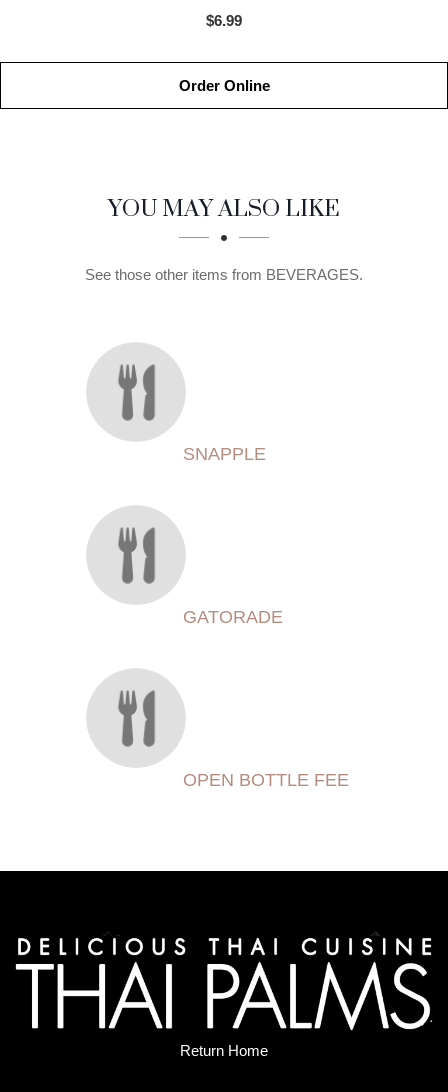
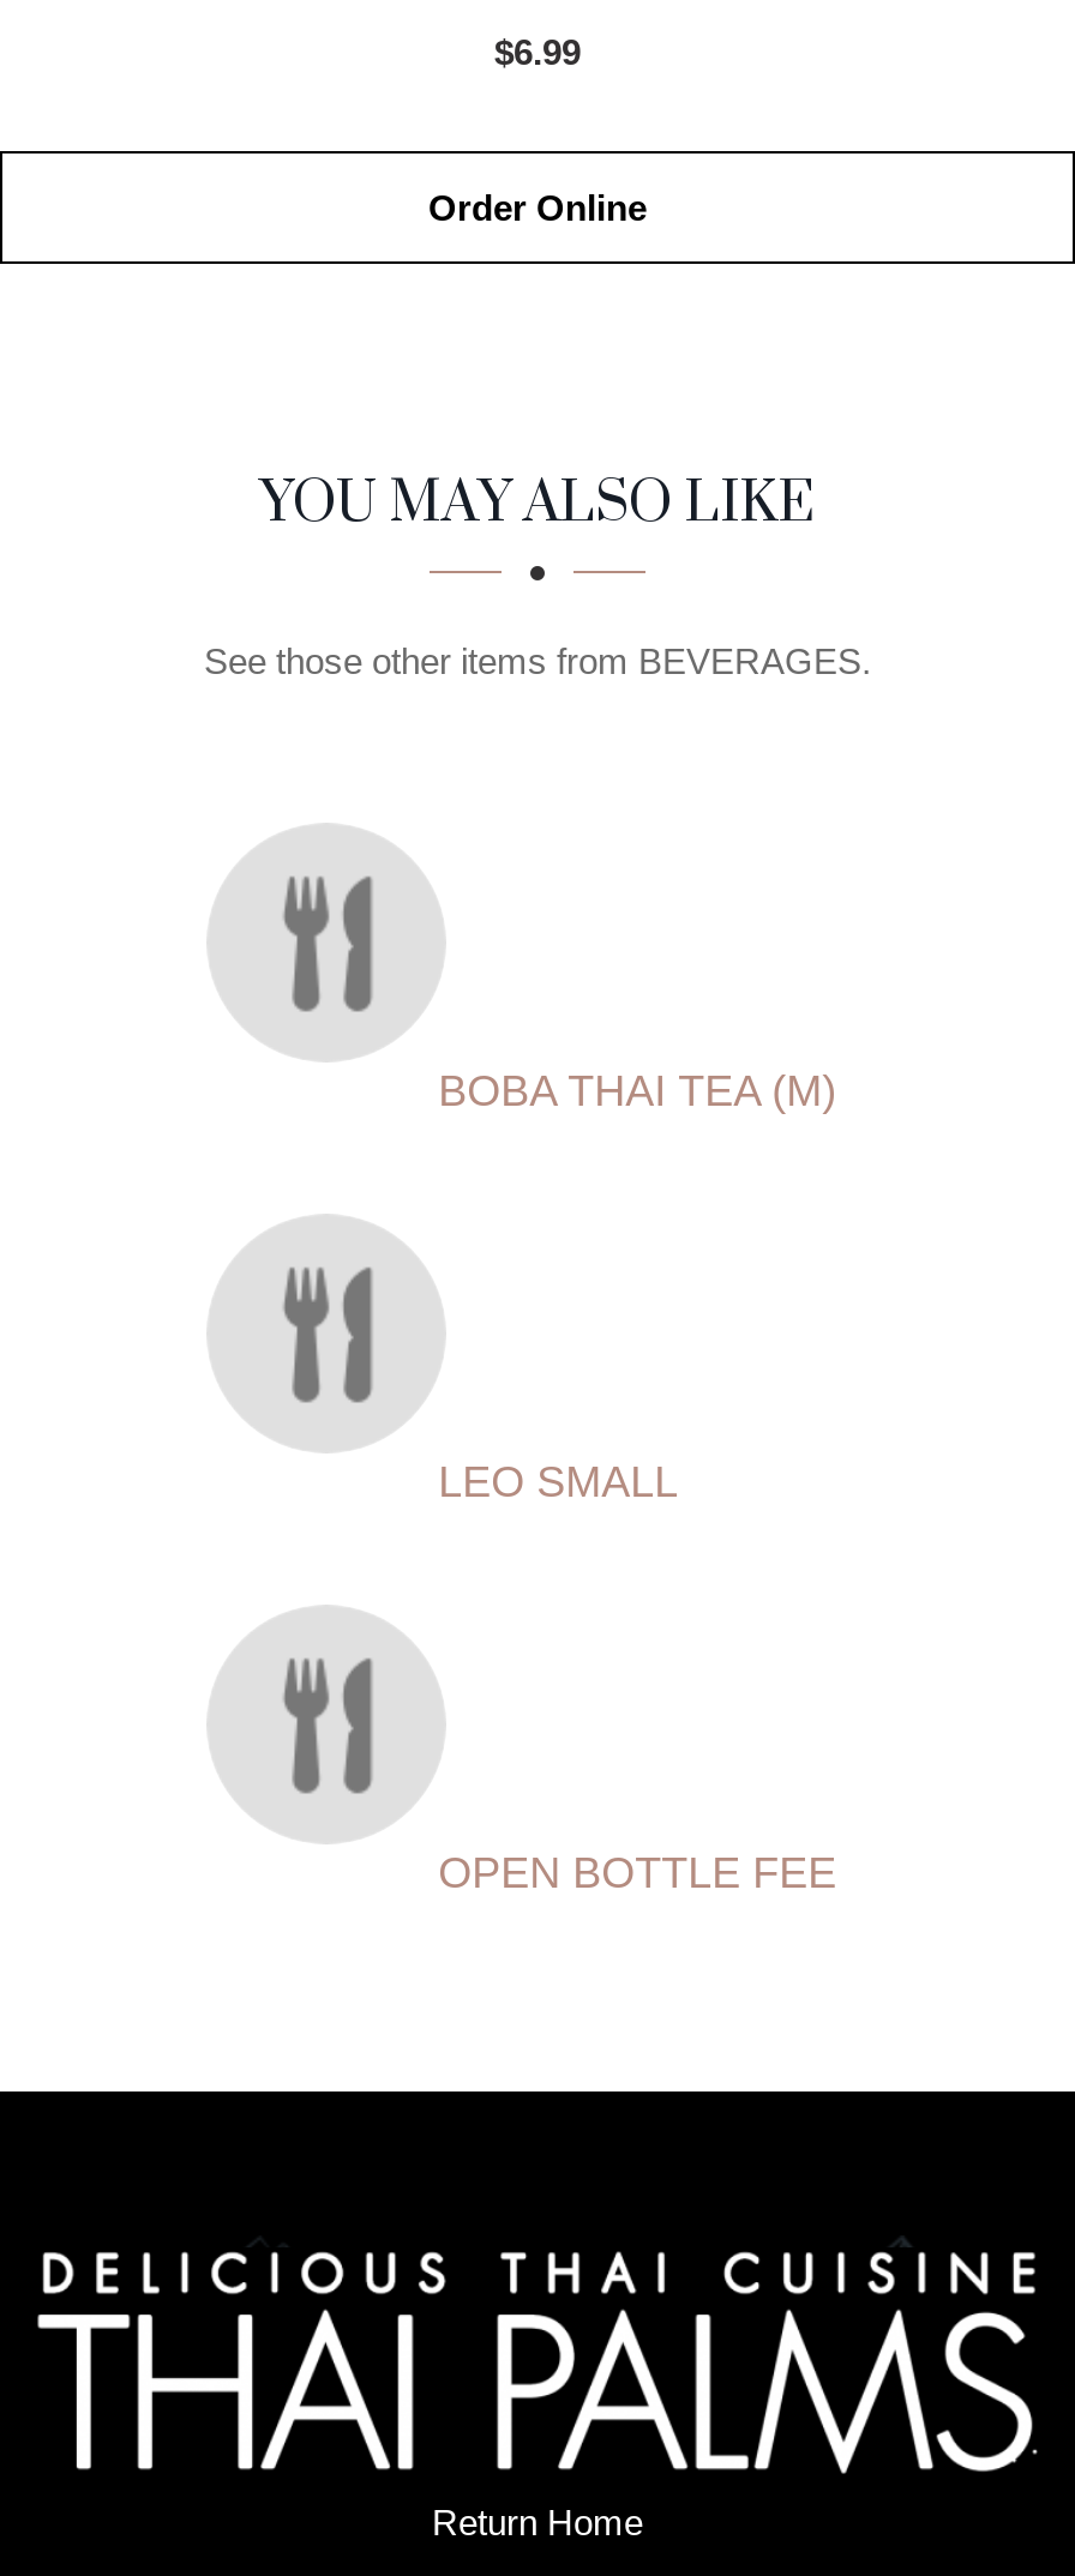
[183,444,266,464] SNAPPLE -> [438,1067,836,1115] BOBA THAI TEA (M)
[183,607,283,627] GATORADE -> [438,1458,678,1506] LEO SMALL

